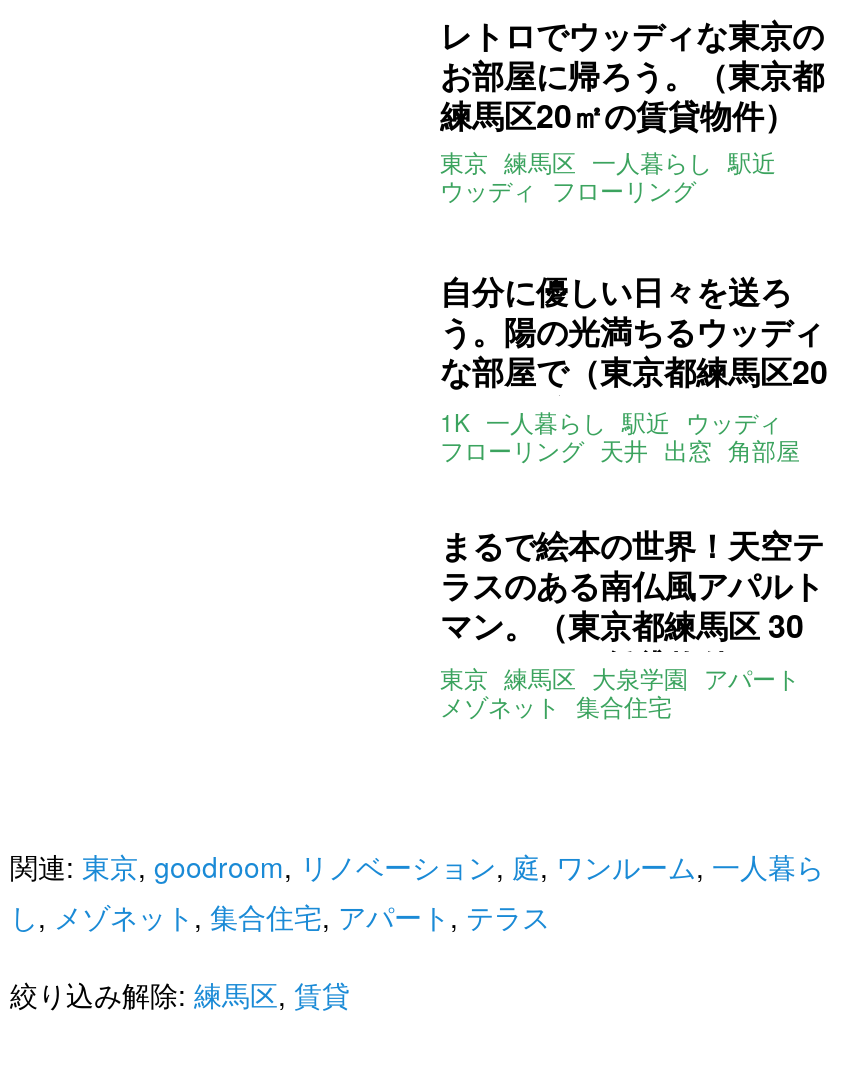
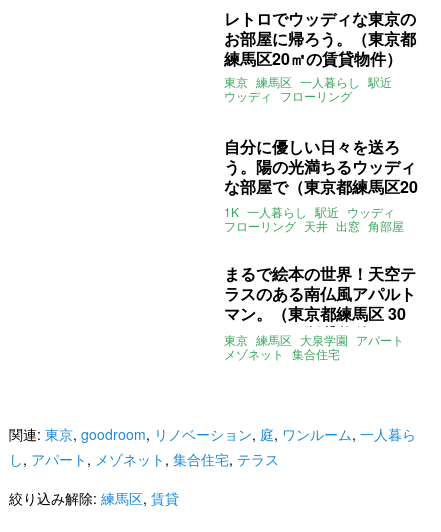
[10,896,550,936] し,メゾネット,集合住宅,アパート,テラス -> [9,449,279,469] し,アパート,メゾネット,集合住宅,テラス

